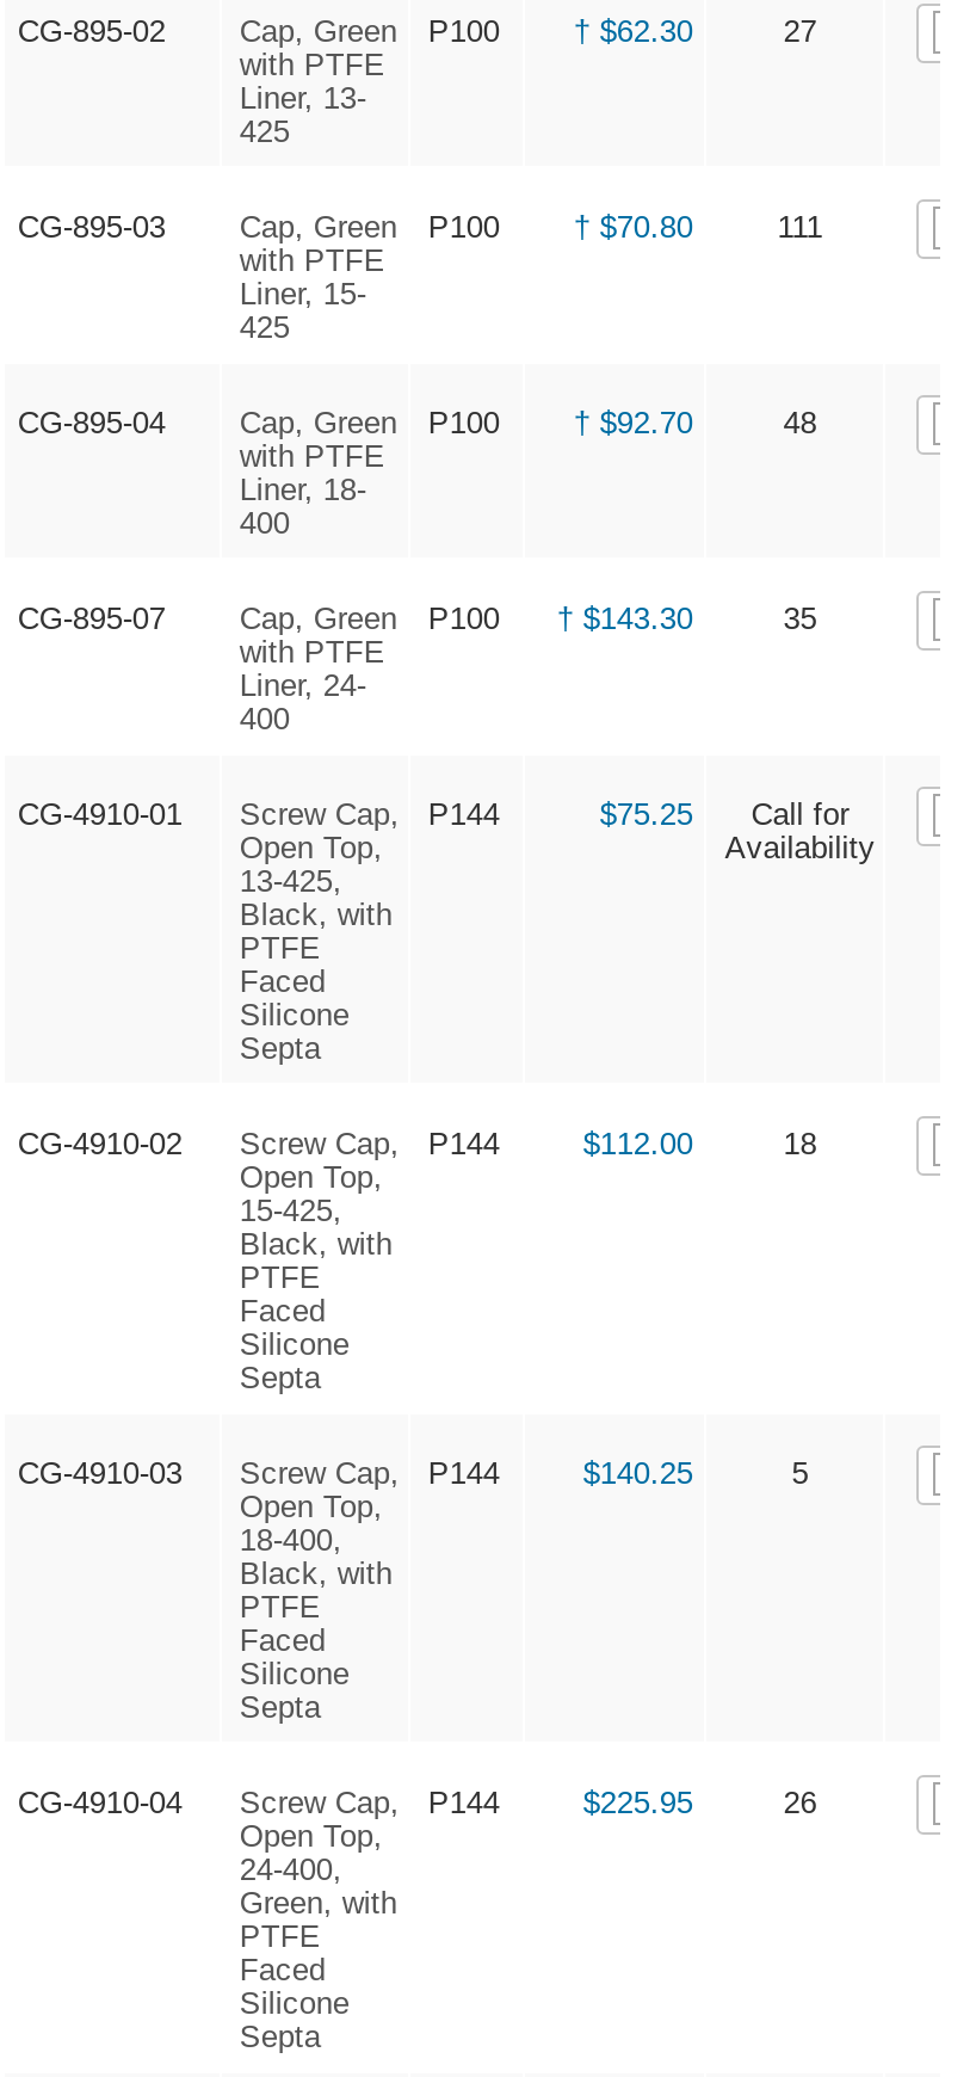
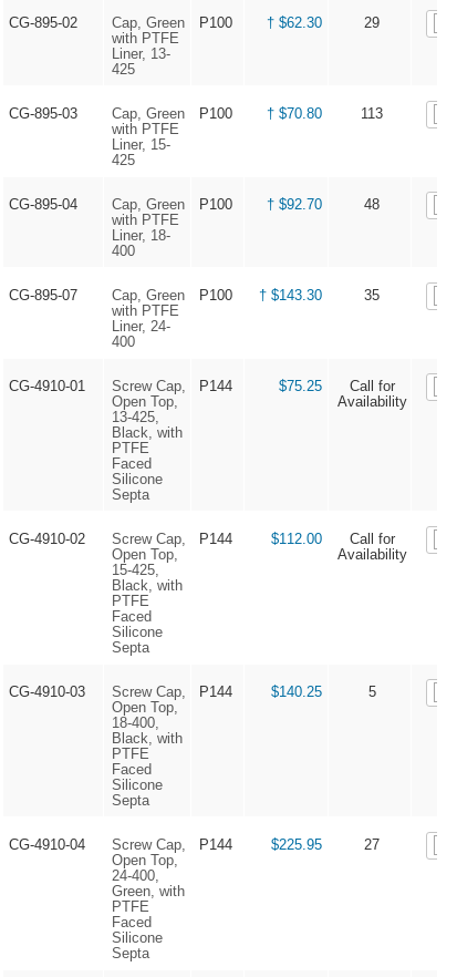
[783,13,817,48] 27 -> [364,14,380,31] 29
[777,208,823,244] 111 -> [361,105,383,122] 113
[783,1125,817,1161] 18 -> [337,530,407,562] Call for | Availability
[783,1784,817,1820] 26 -> [364,836,380,853] 27

